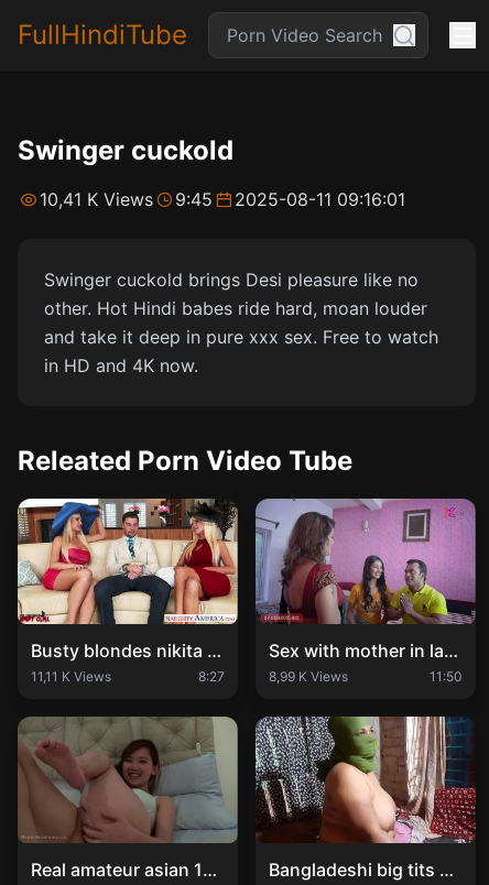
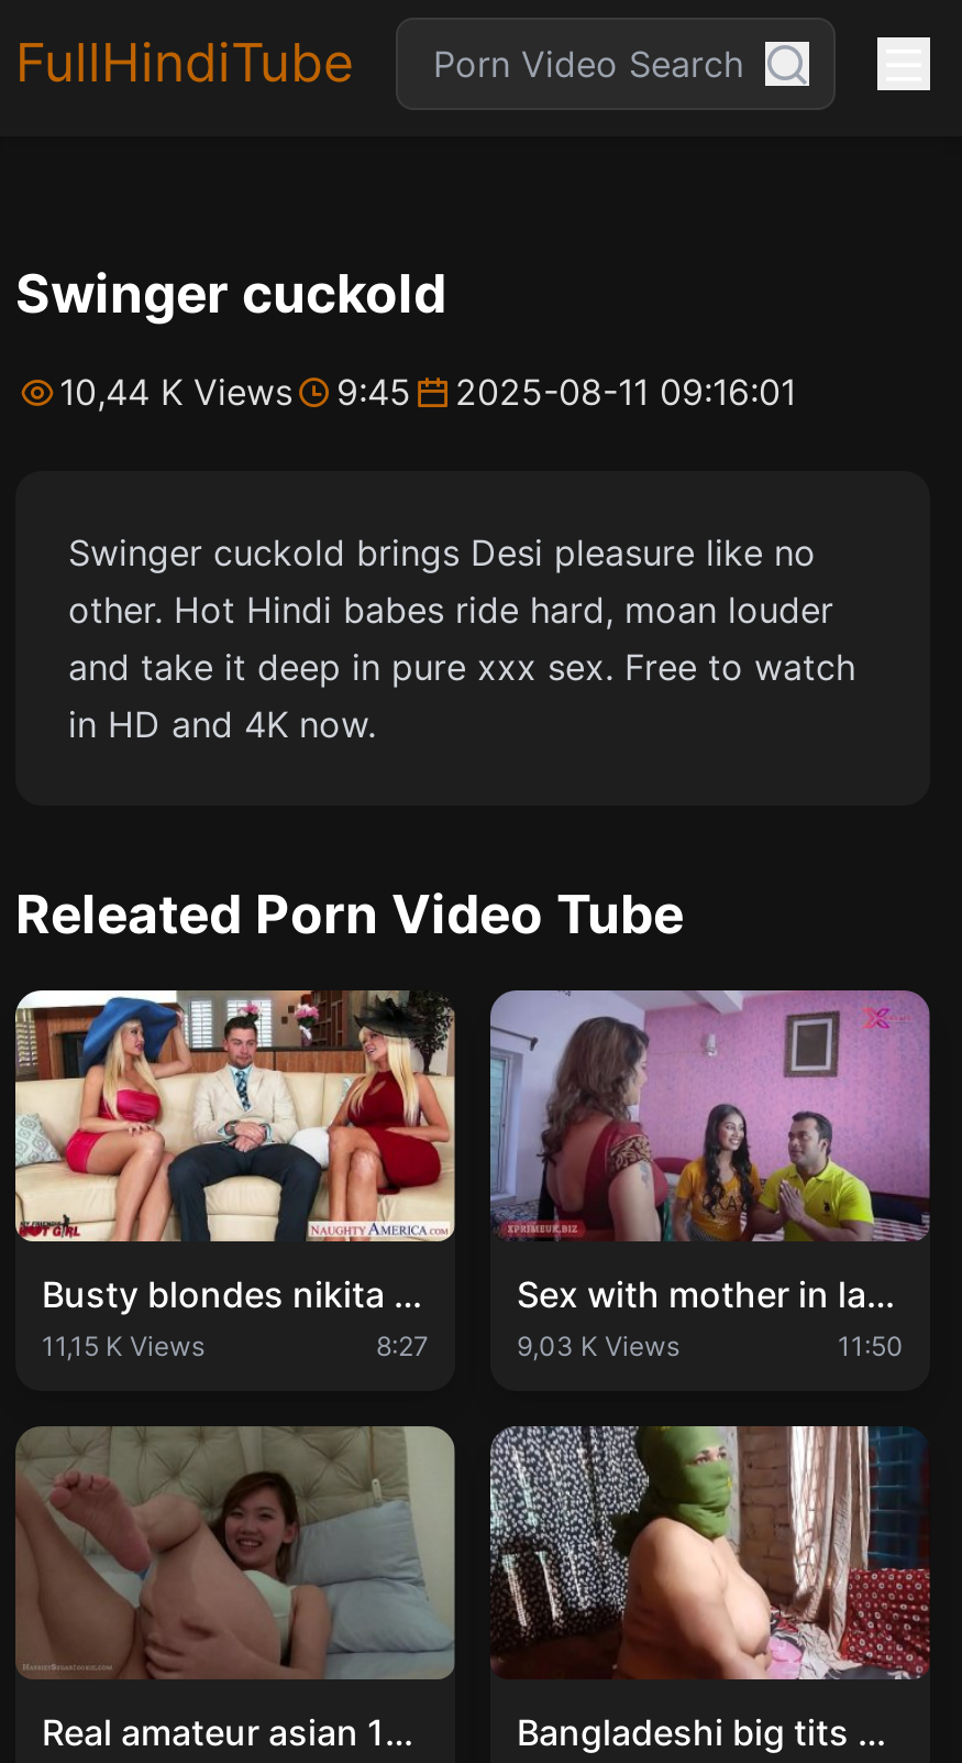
[40,188,405,210] 10,41 K Views 9:45 2025-08-11 09:16:01 -> [59,370,796,414] 10,44 K Views 9:45 2025-08-11 09:16:01
[31,668,111,685] 11,11 K Views -> [42,1330,204,1363] 11,15 K Views
[269,668,348,685] 8,99 K Views -> [517,1330,679,1363] 9,03 K Views

